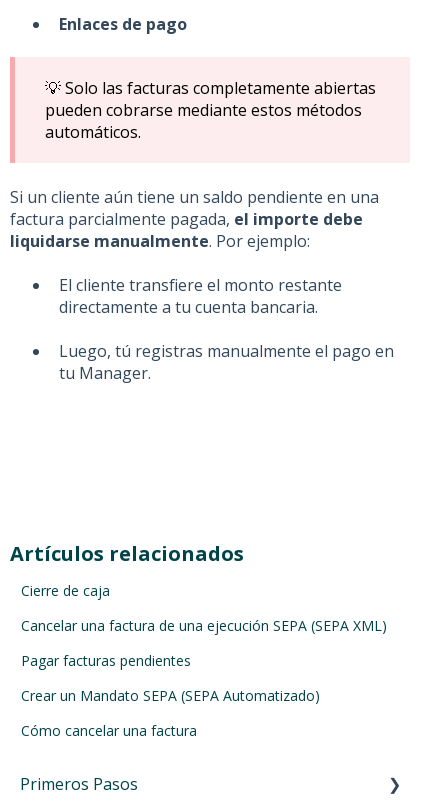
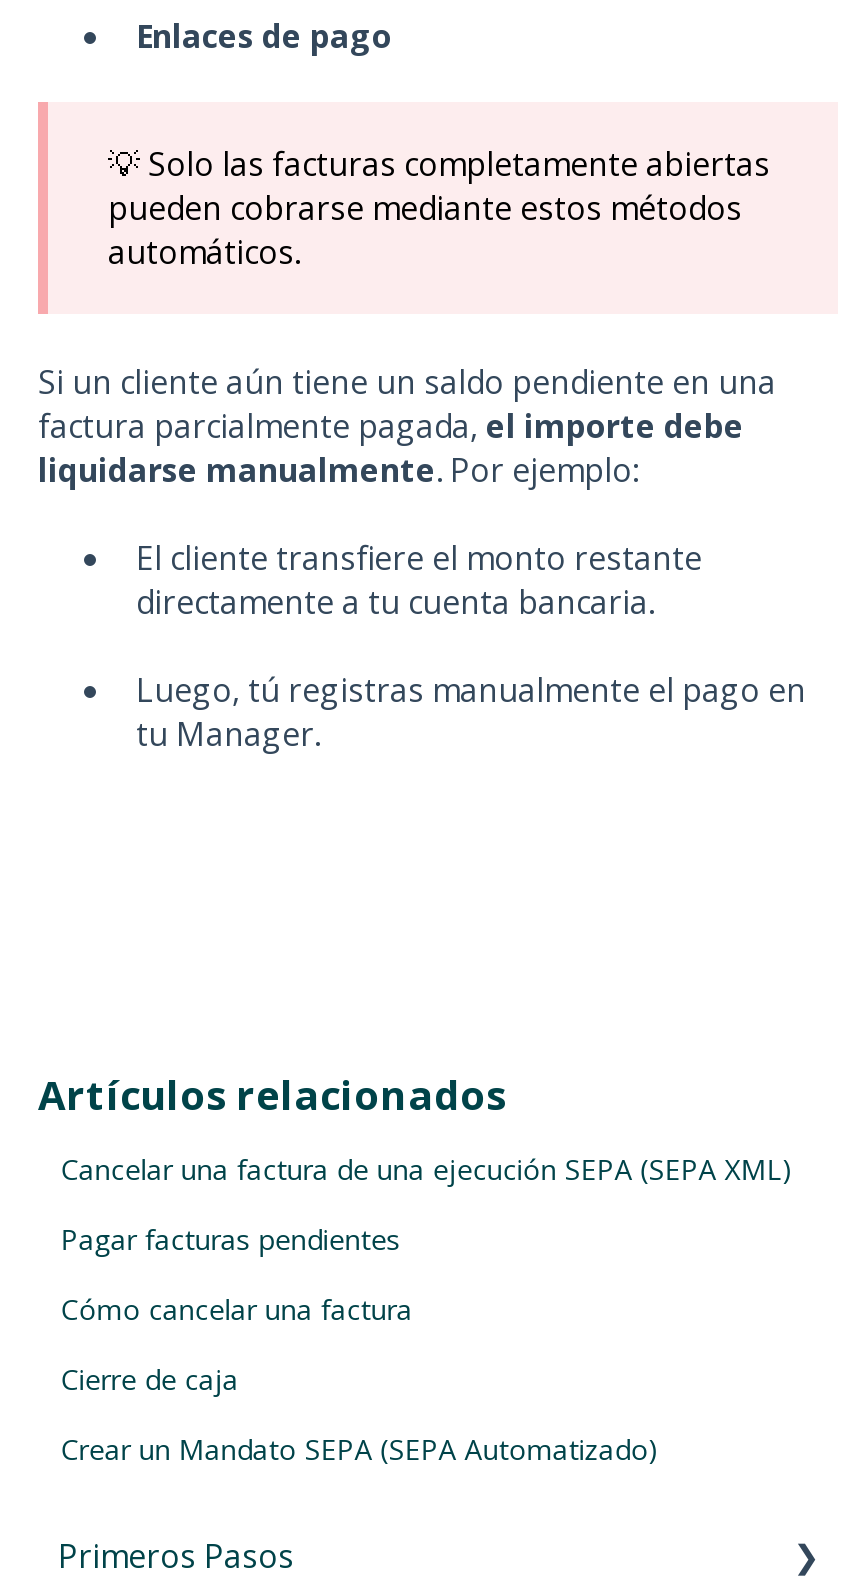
moved [21,581,110,600] -> [60,1360,238,1398]: Cierre de caja
moved [21,616,387,670] -> [60,1150,792,1258]: Cancelar una factura de una ejecución SEPA (SEPA XML) | Pagar facturas pendientes
moved [21,686,320,705] -> [60,1430,658,1468]: Crear un Mandato SEPA (SEPA Automatizado)
moved [21,721,197,740] -> [60,1290,412,1328]: Cómo cancelar una factura

